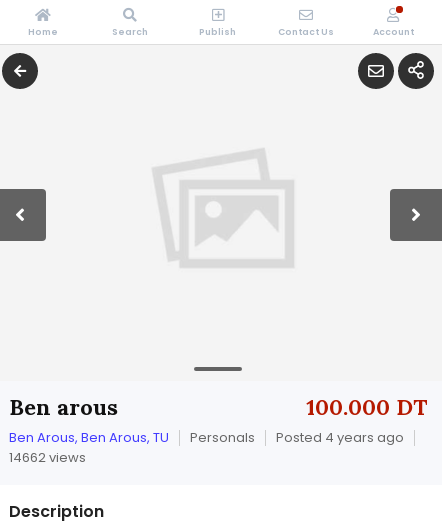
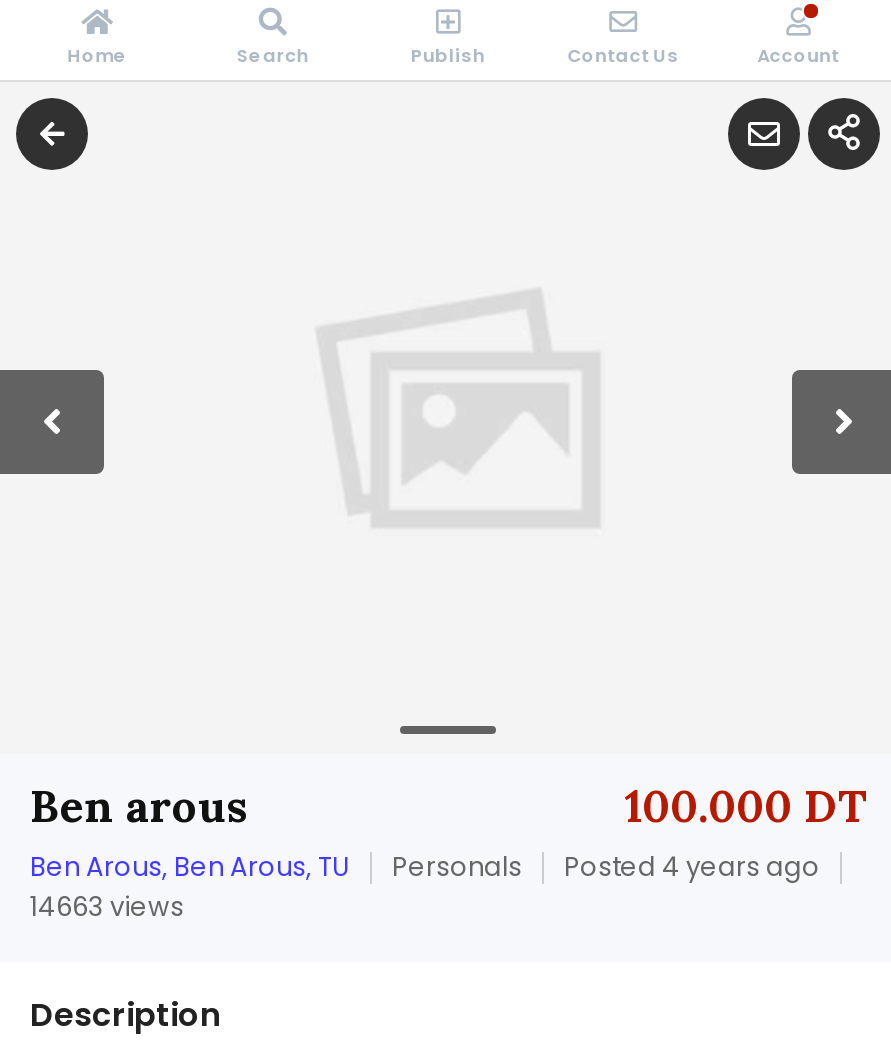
[9,448,86,467] 14662 views -> [30,888,184,926] 14663 views

